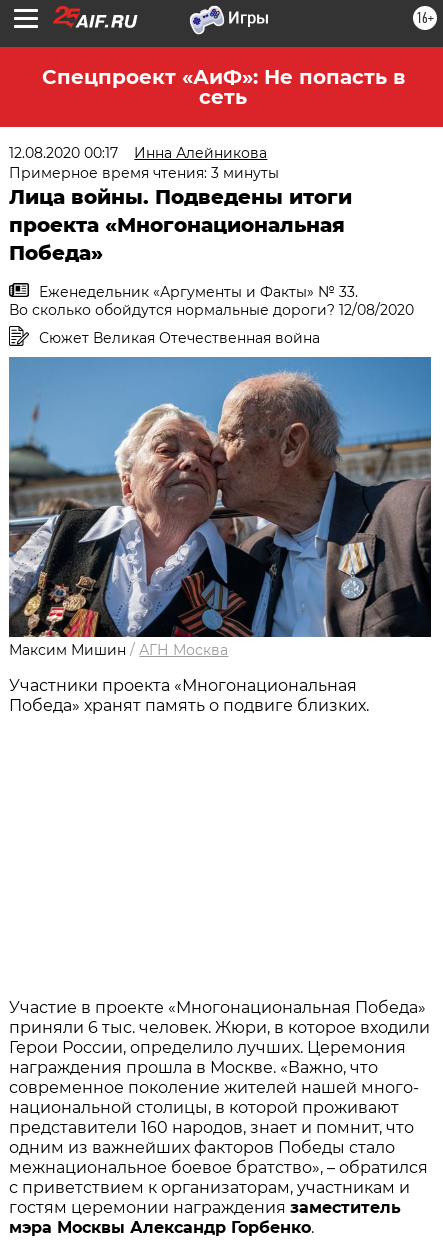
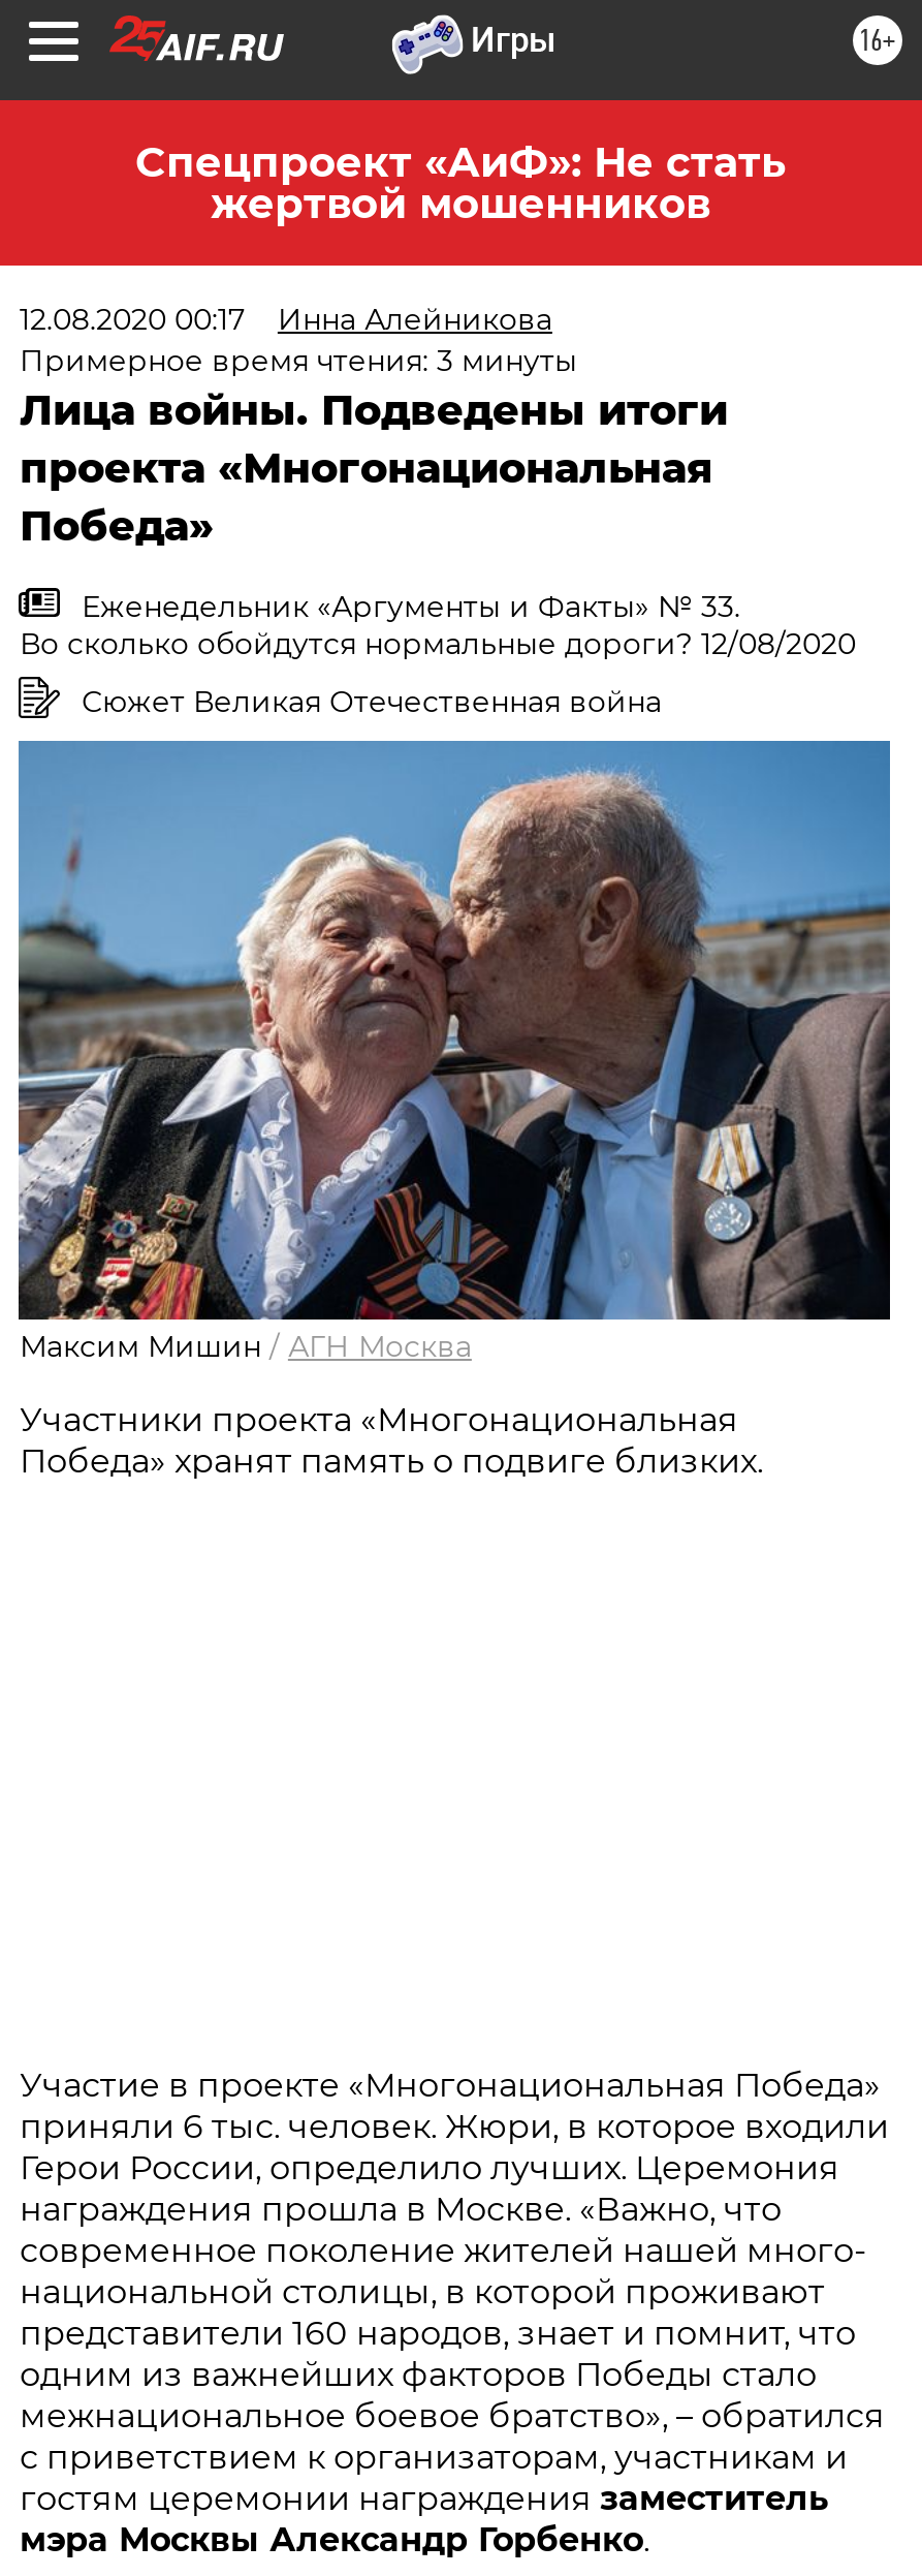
[41,65,404,109] Спецпроект «АиФ»: Не попасть в | сеть -> [135,137,786,228] Спецпроект «АиФ»: Не стать | жертвой мошенников

